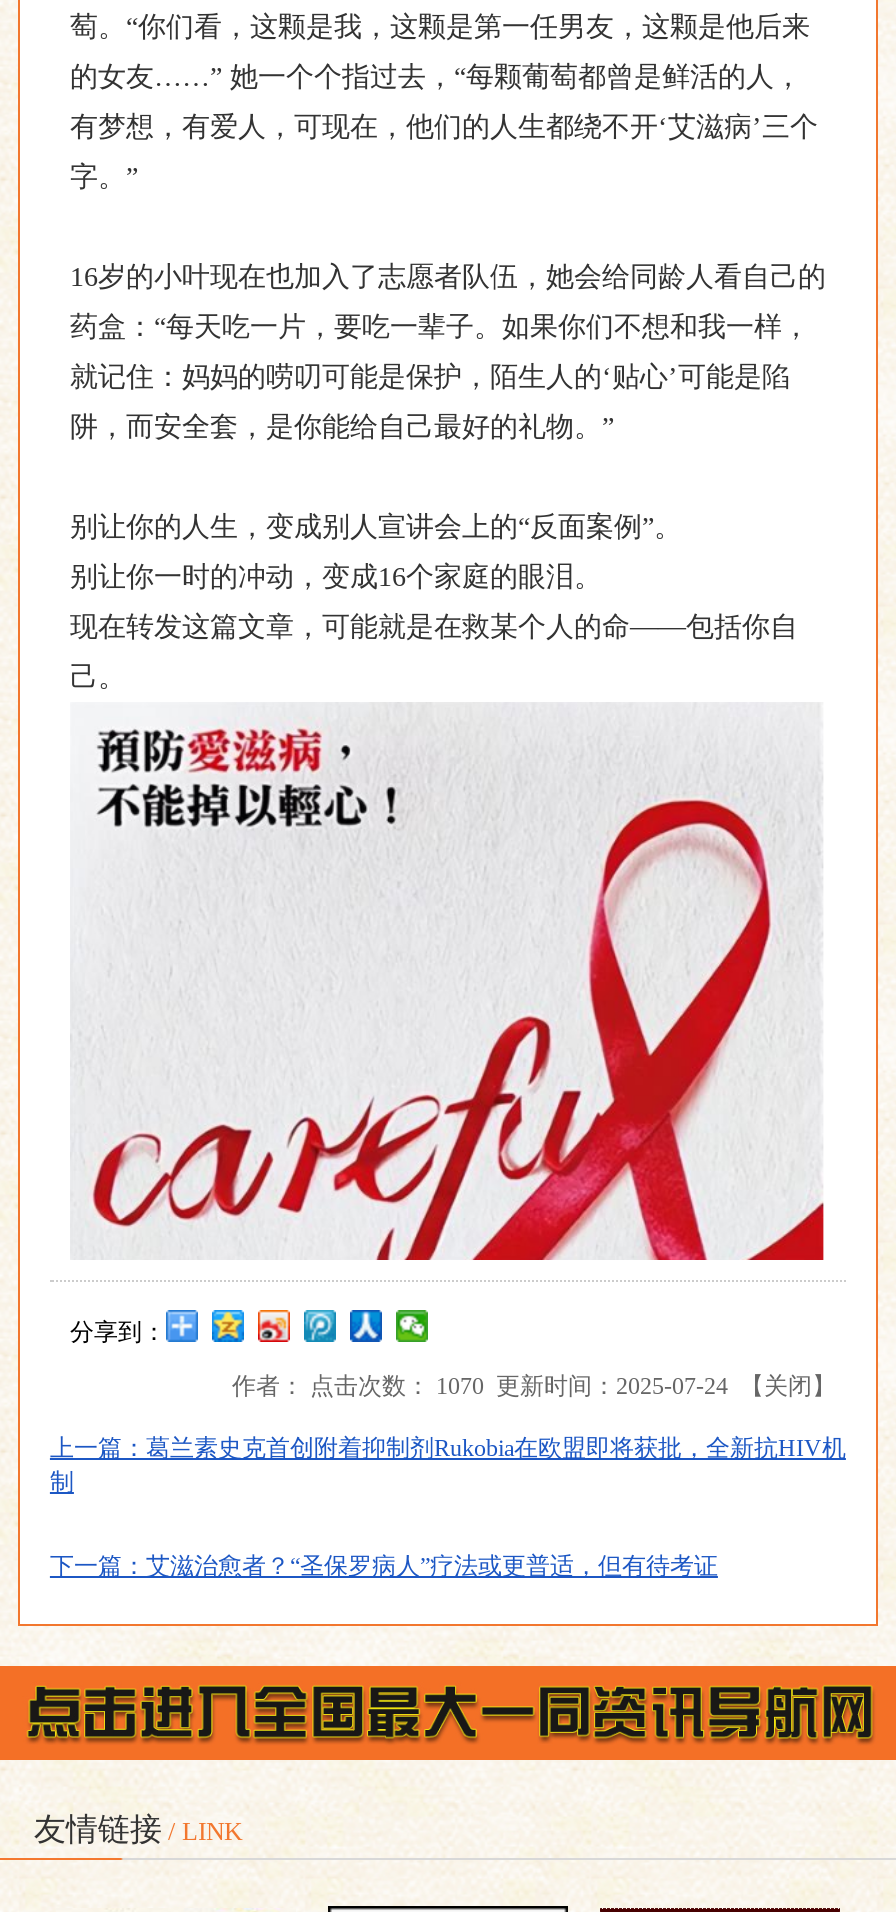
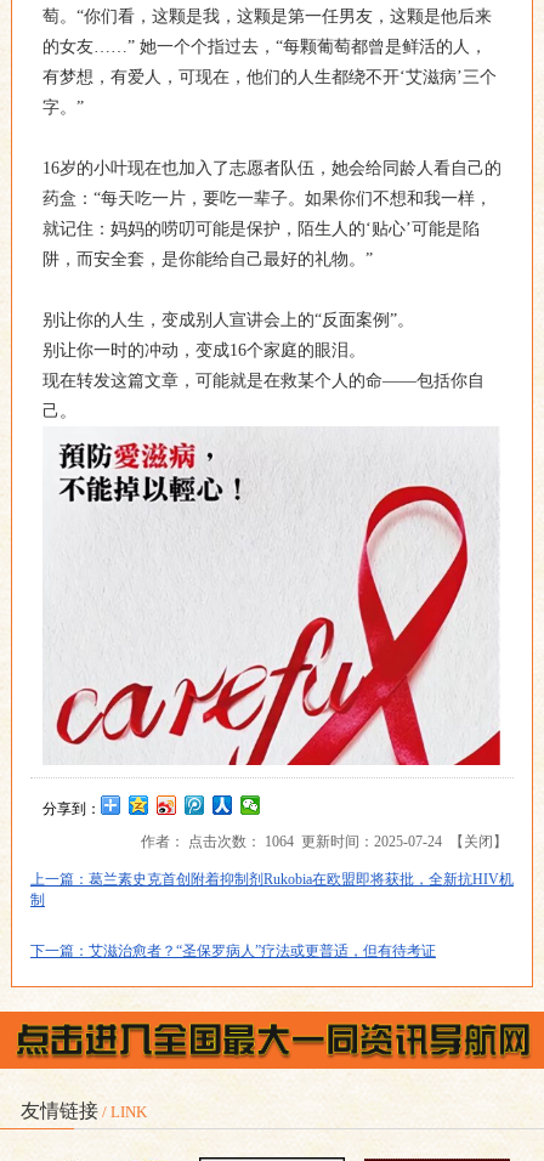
[232,1372,836,1400] 作者： 点击次数：1070更新时间：2025-07-24 【关闭】 -> [141,833,508,850] 作者： 点击次数：1064更新时间：2025-07-24 【关闭】

